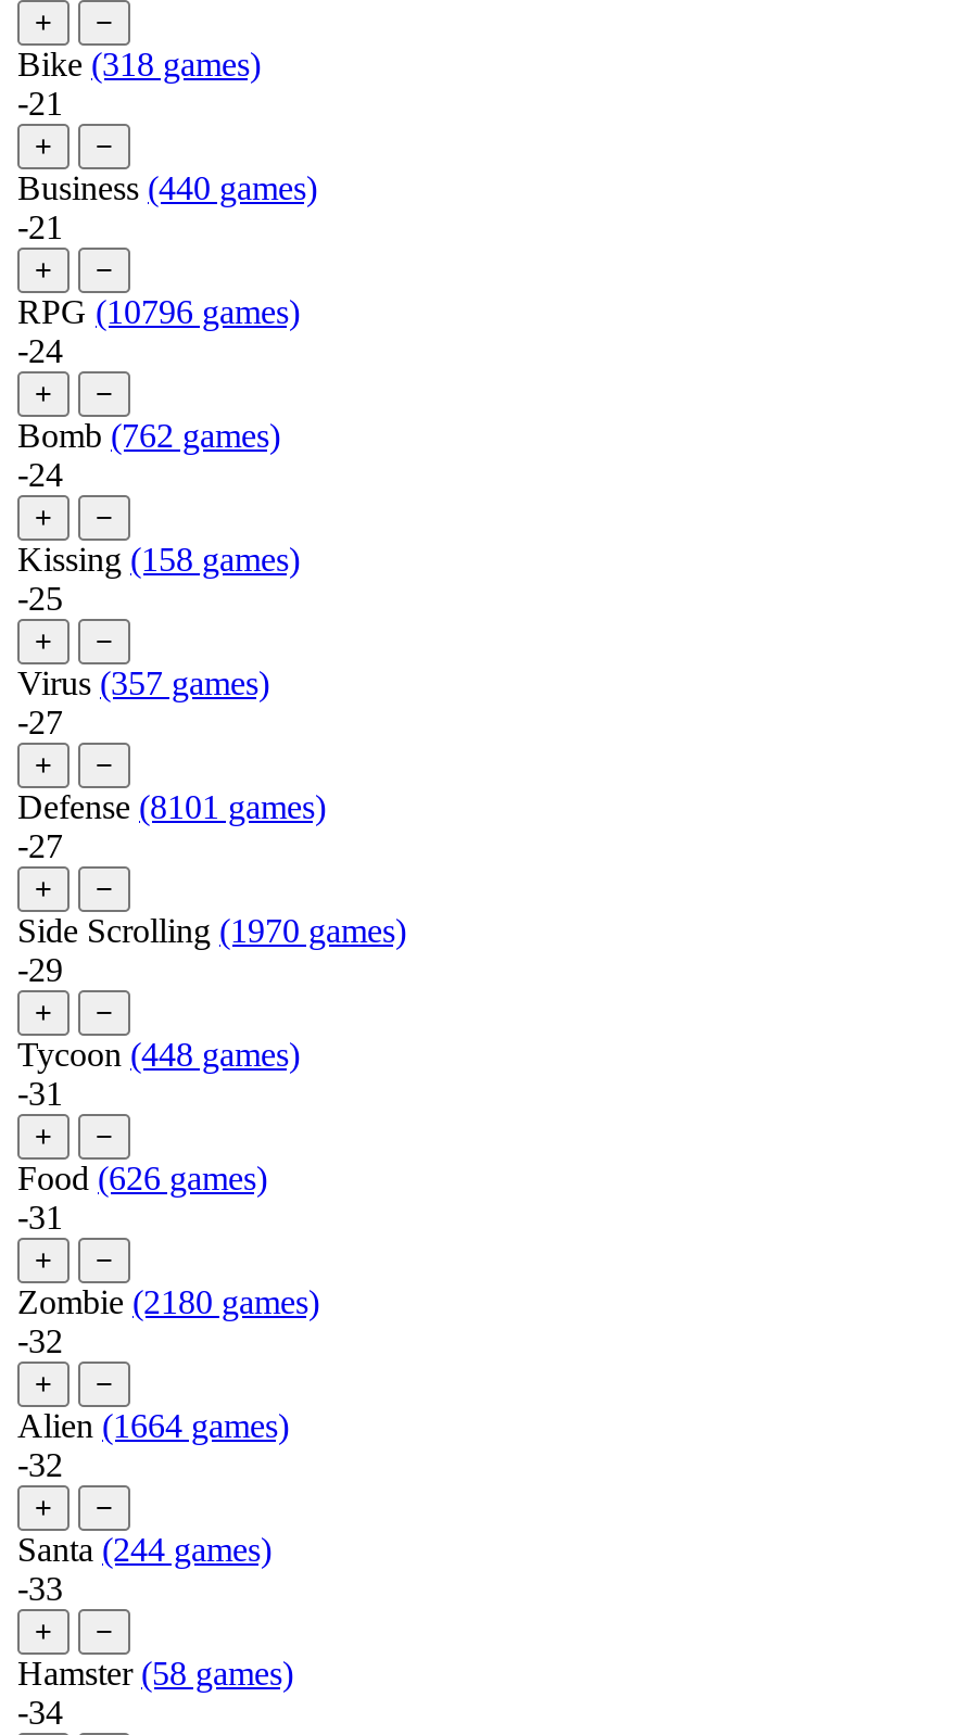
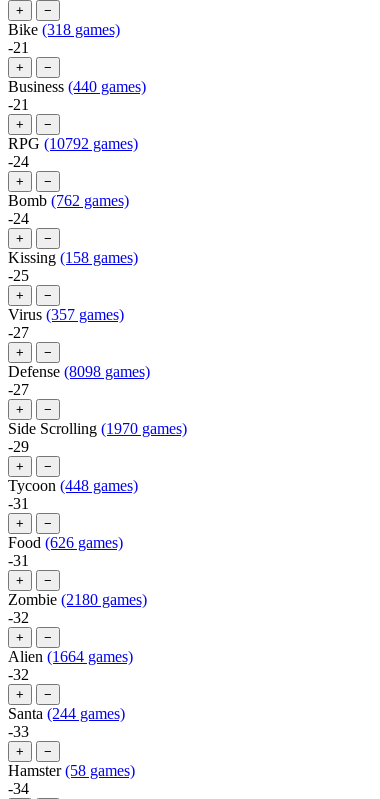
[17,292,300,329] RPG (10796 games) -> [8,135,138,152] RPG (10792 games)
[17,787,326,824] Defense (8101 games) -> [8,363,150,380] Defense (8098 games)

